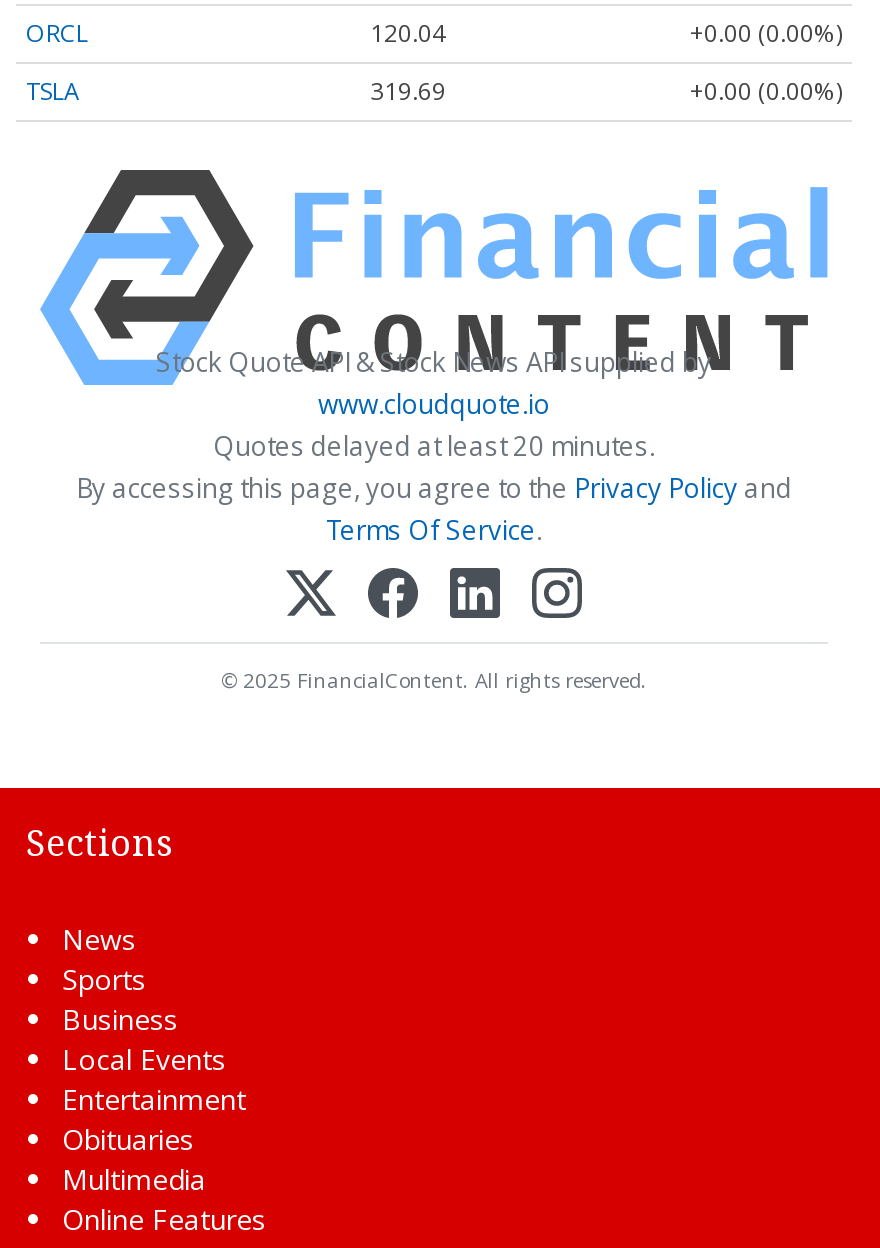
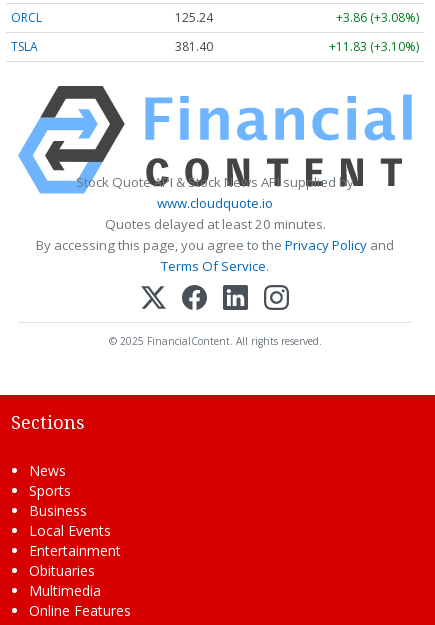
[370,15,446,49] 120.04 -> [175,8,213,25] 125.24
[690,15,842,49] +0.00 (0.00%) -> [336,8,419,25] +3.86 (+3.08%)
[370,73,446,107] 319.69 -> [175,37,213,54] 381.40
[690,73,842,107] +0.00 (0.00%) -> [329,37,419,54] +11.83 (+3.10%)

